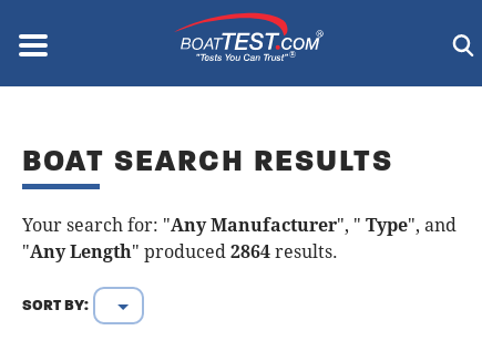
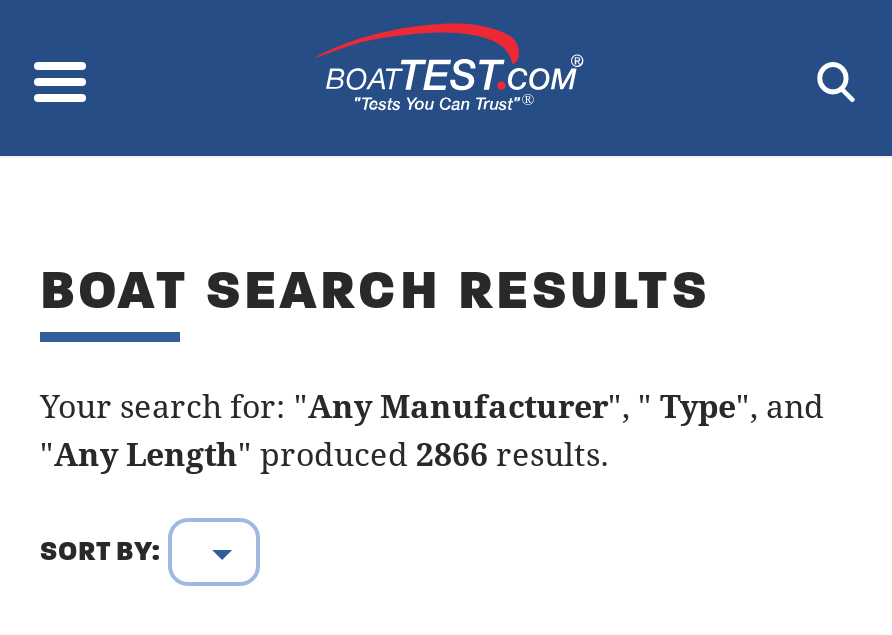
[22,239,338,263] "Any Length" produced 2864 results. -> [40,431,610,475] "Any Length" produced 2866 results.

